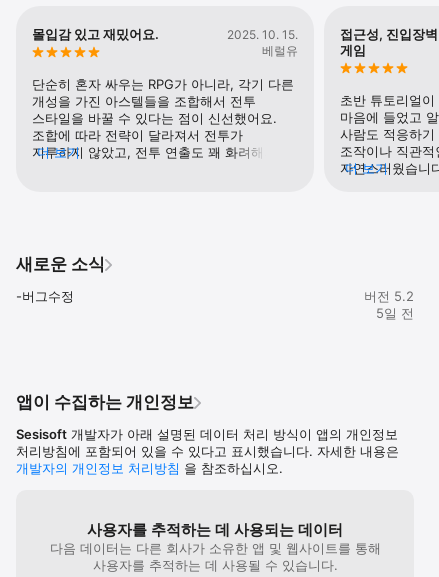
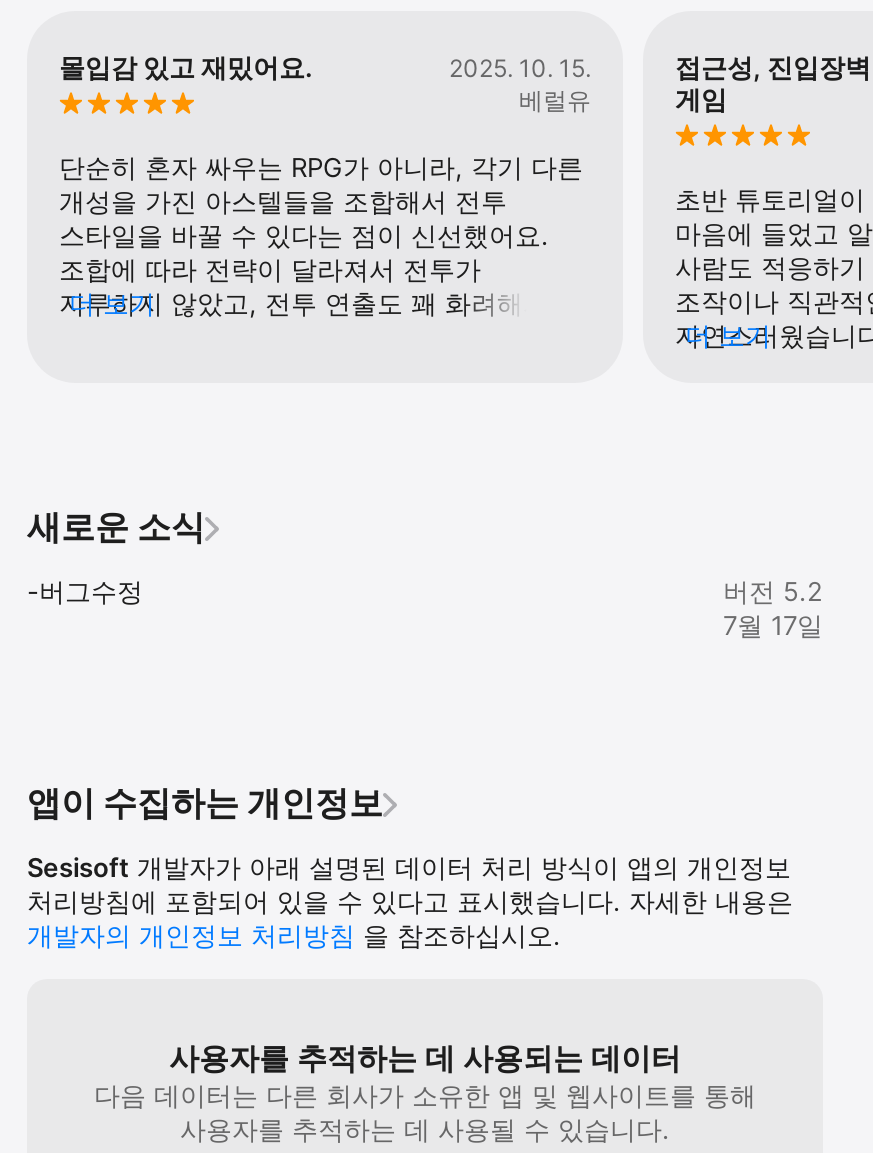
[376,305,414,321] 5일 전 -> [723,610,823,642] 7월 17일

